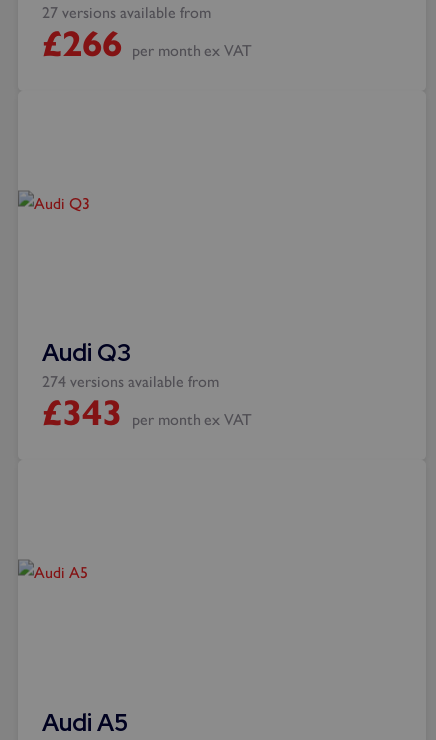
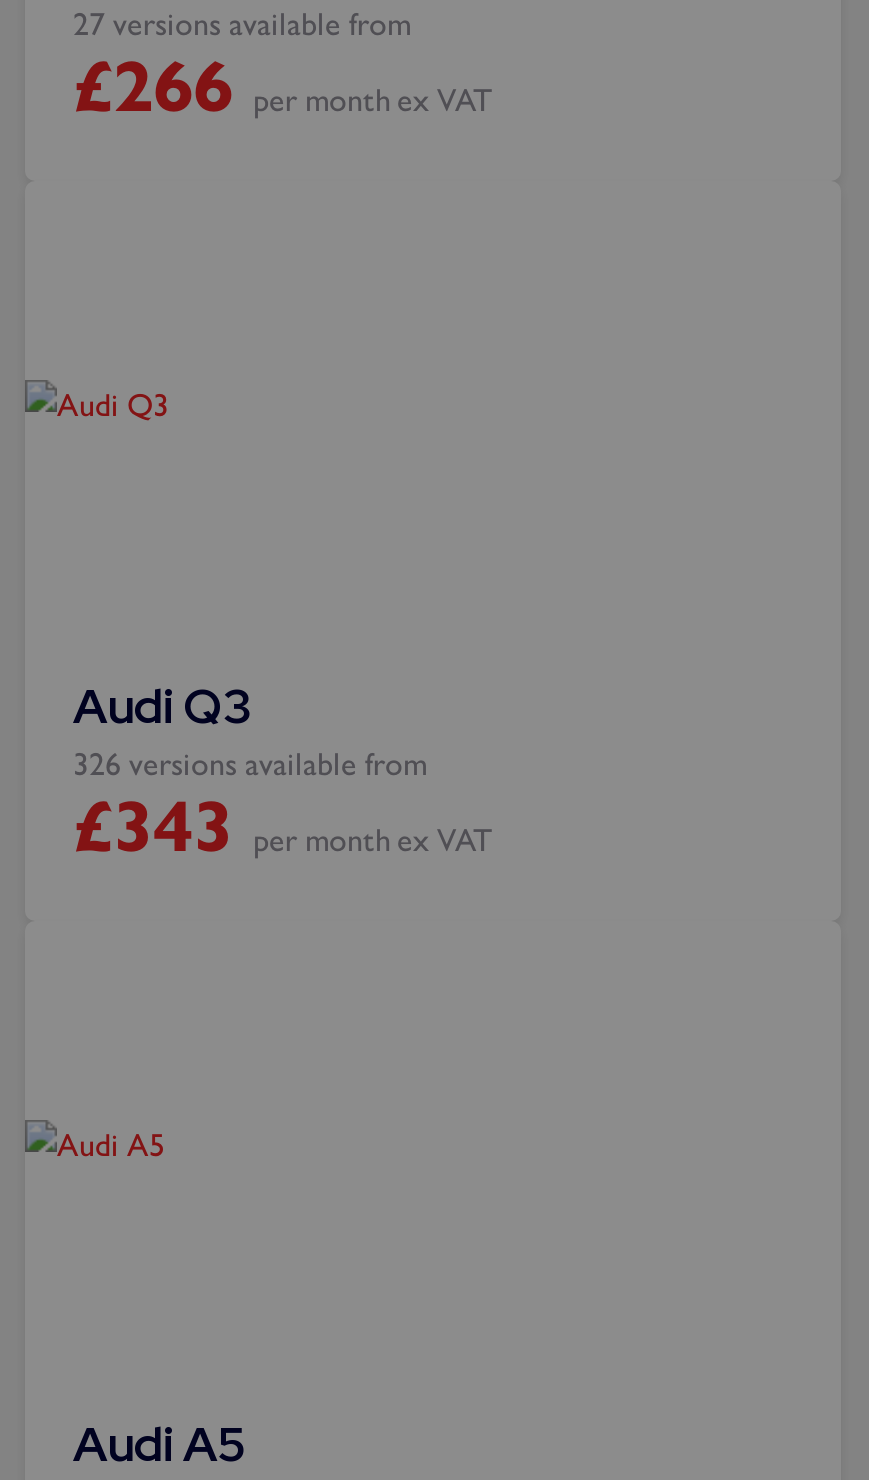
[42,372,219,391] 274 versions available from -> [73,744,427,782] 326 versions available from

